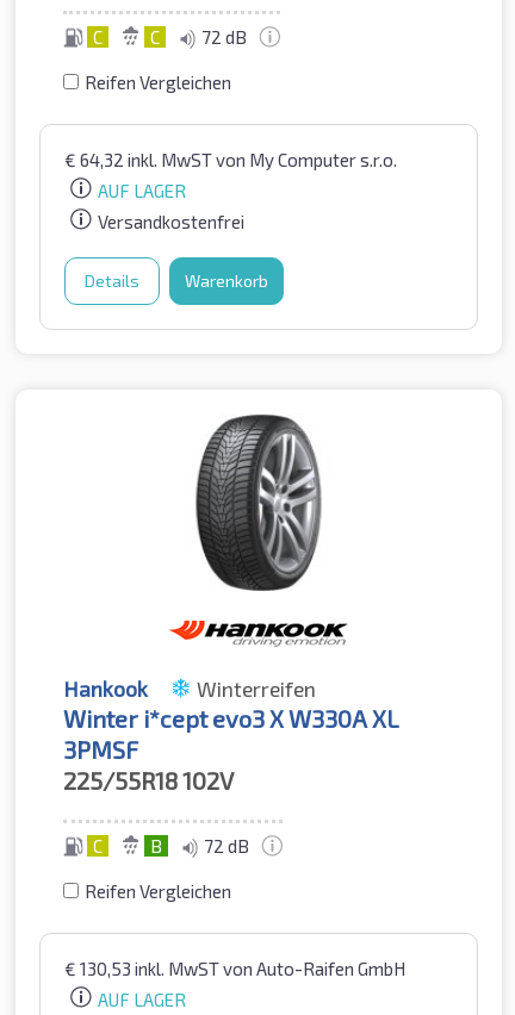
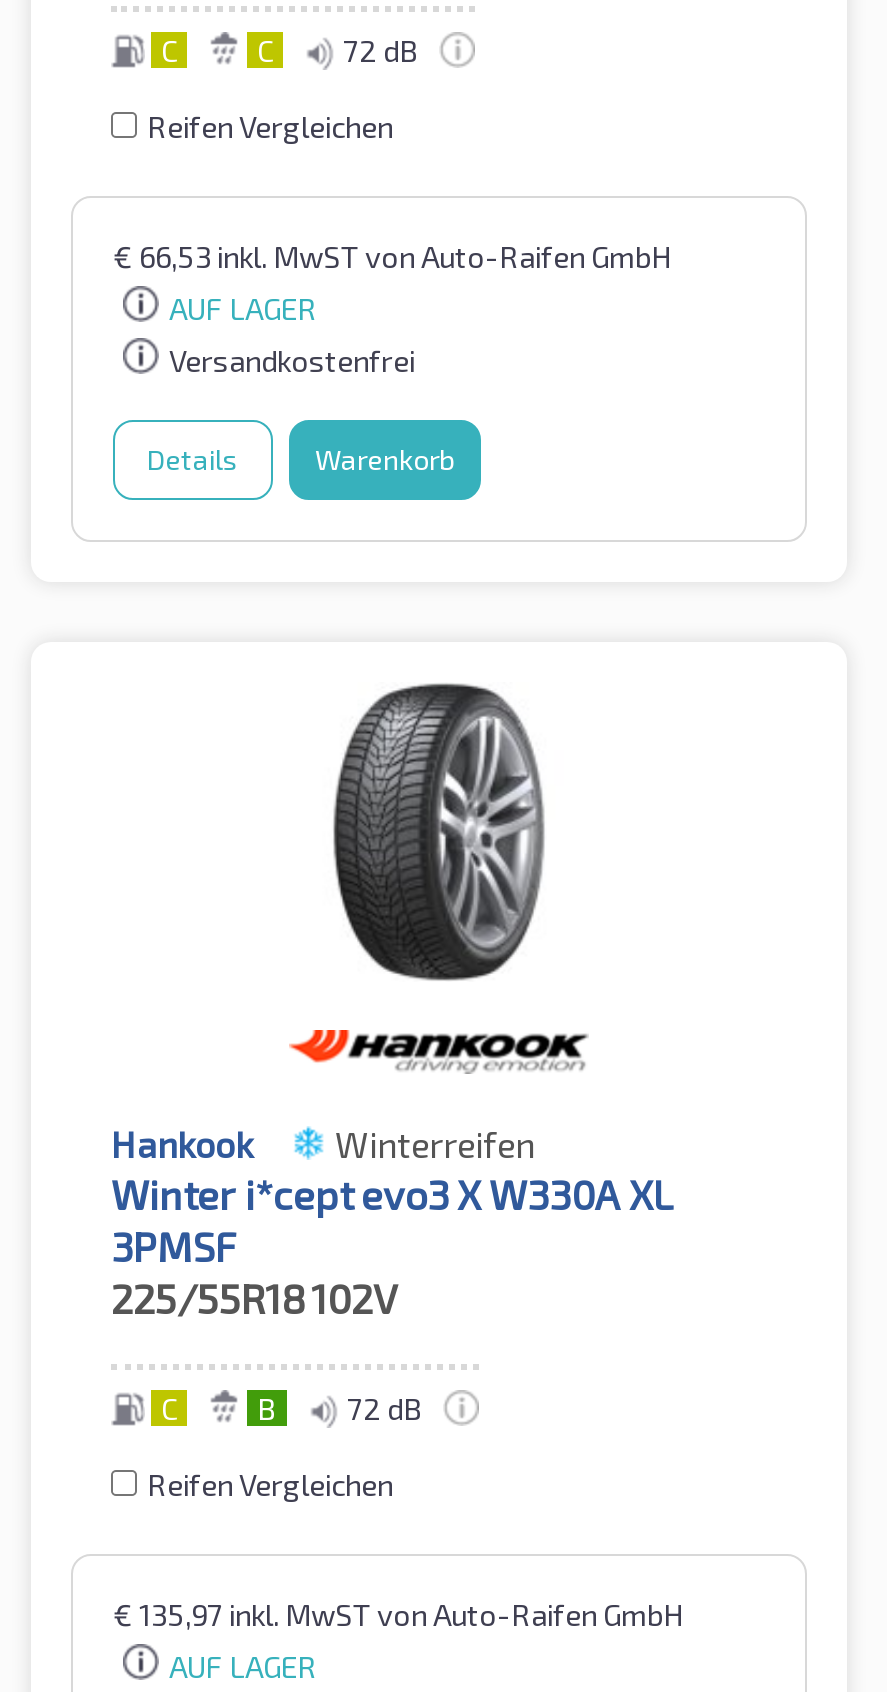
[64,149,397,171] € 64,32 inkl. MwST von My Computer s.r.o. -> [113,239,671,275] € 66,53 inkl. MwST von Auto-Raifen GmbH
[64,958,405,979] € 130,53 inkl. MwST von Auto-Raifen GmbH -> [113,1596,683,1632] € 135,97 inkl. MwST von Auto-Raifen GmbH

